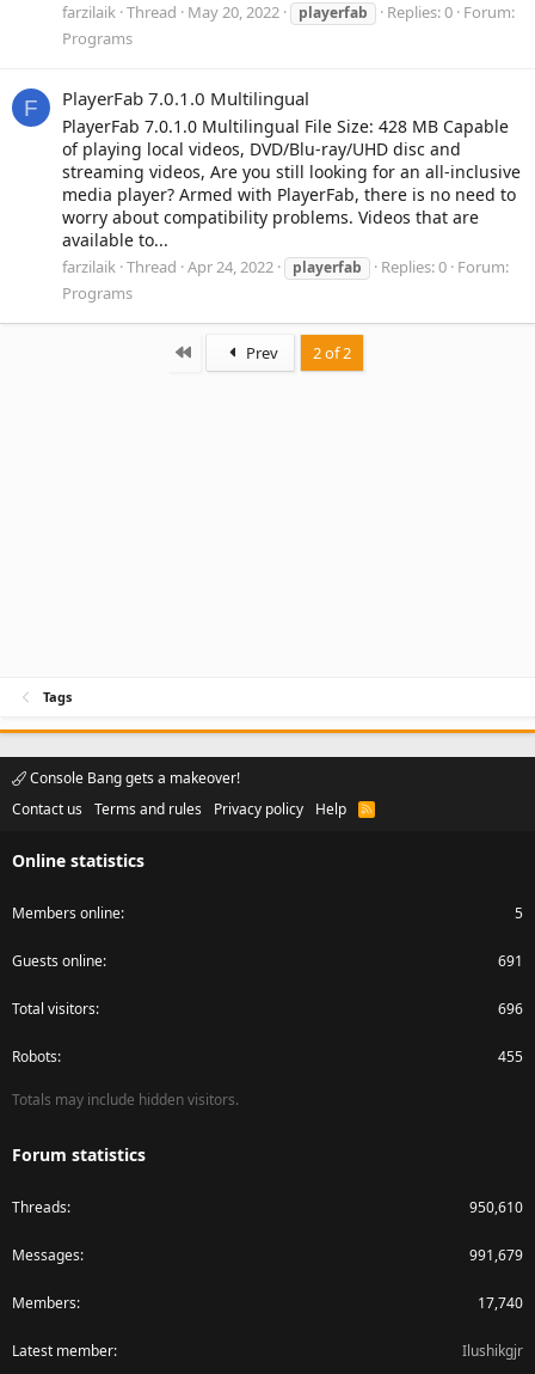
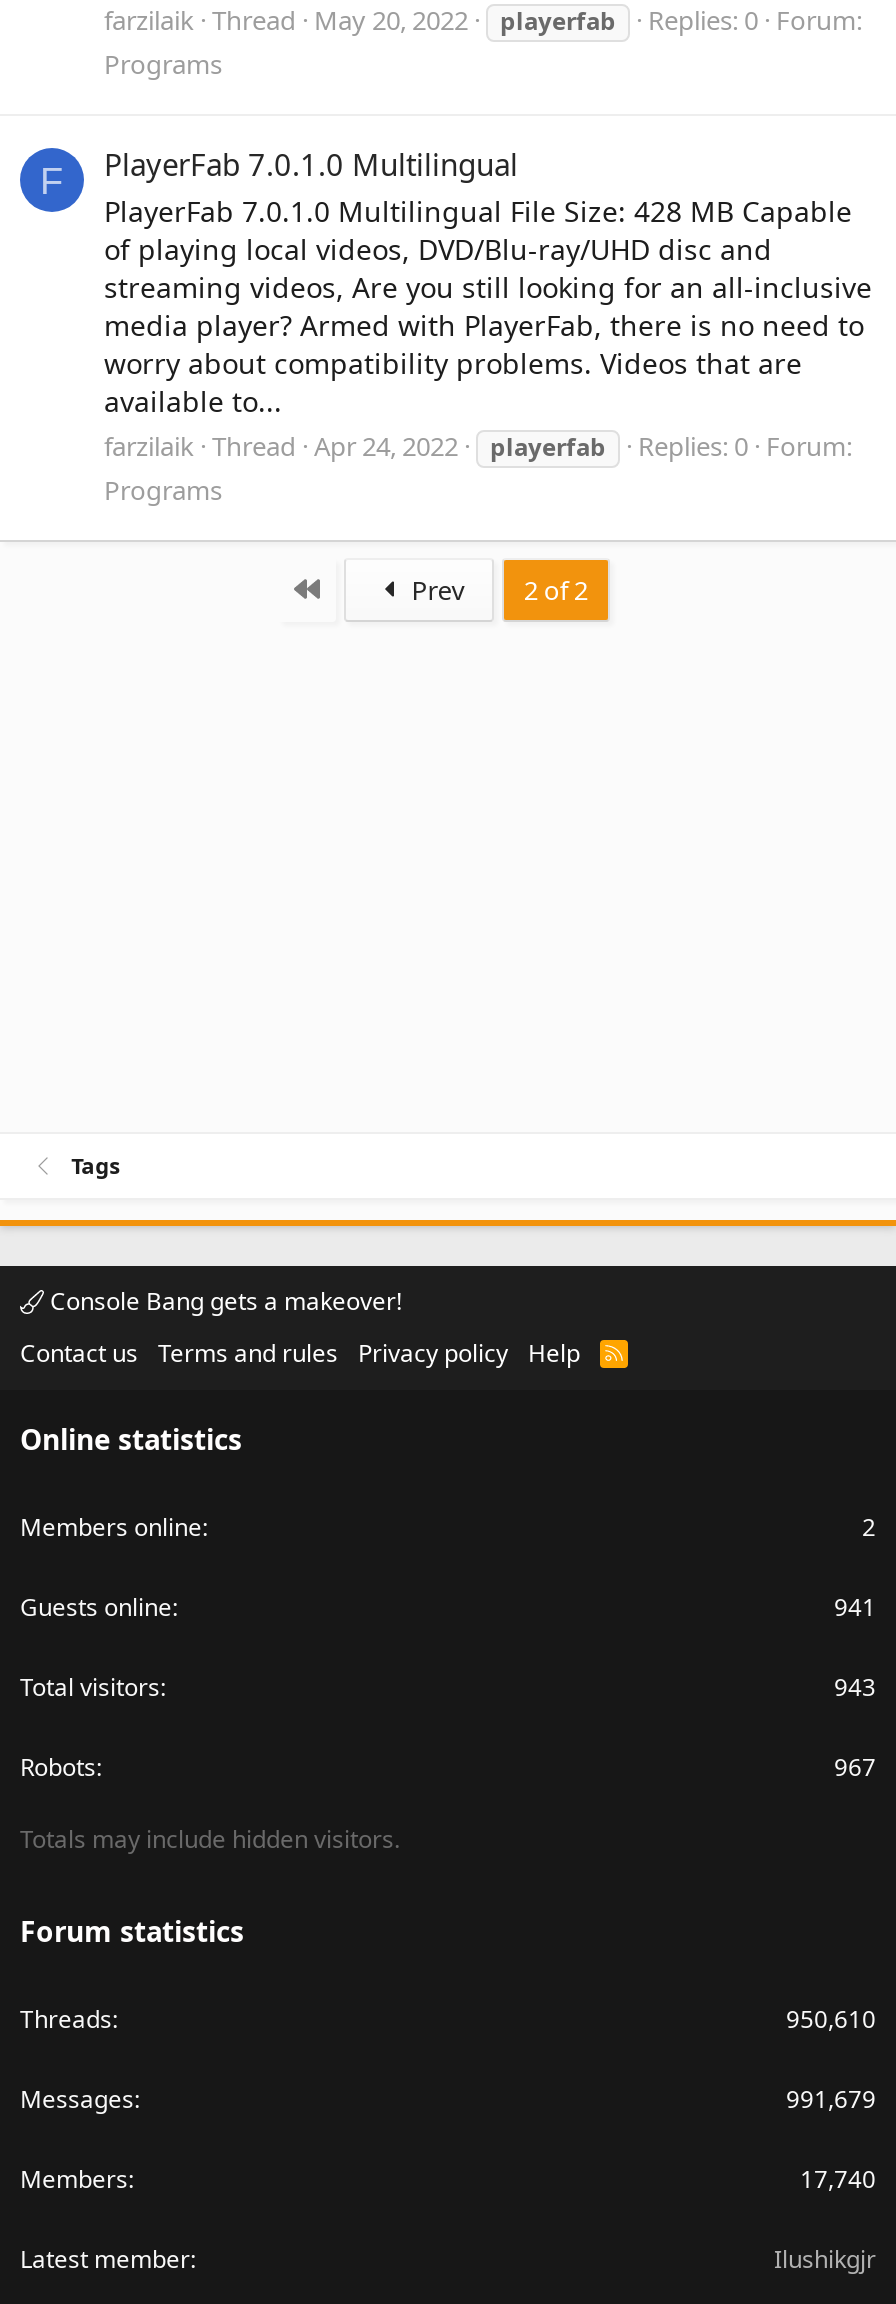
[515,903,523,923] 5 -> [862,1510,876,1544] 2
[498,951,523,971] 691 -> [834,1590,876,1624] 941
[498,999,523,1019] 696 -> [834,1670,876,1704] 943
[498,1046,523,1067] 455 -> [834,1750,876,1784] 967

